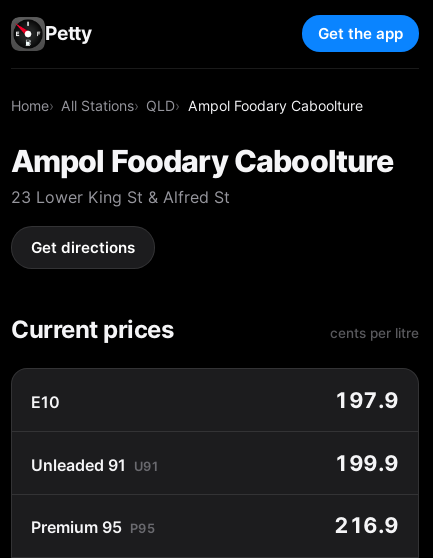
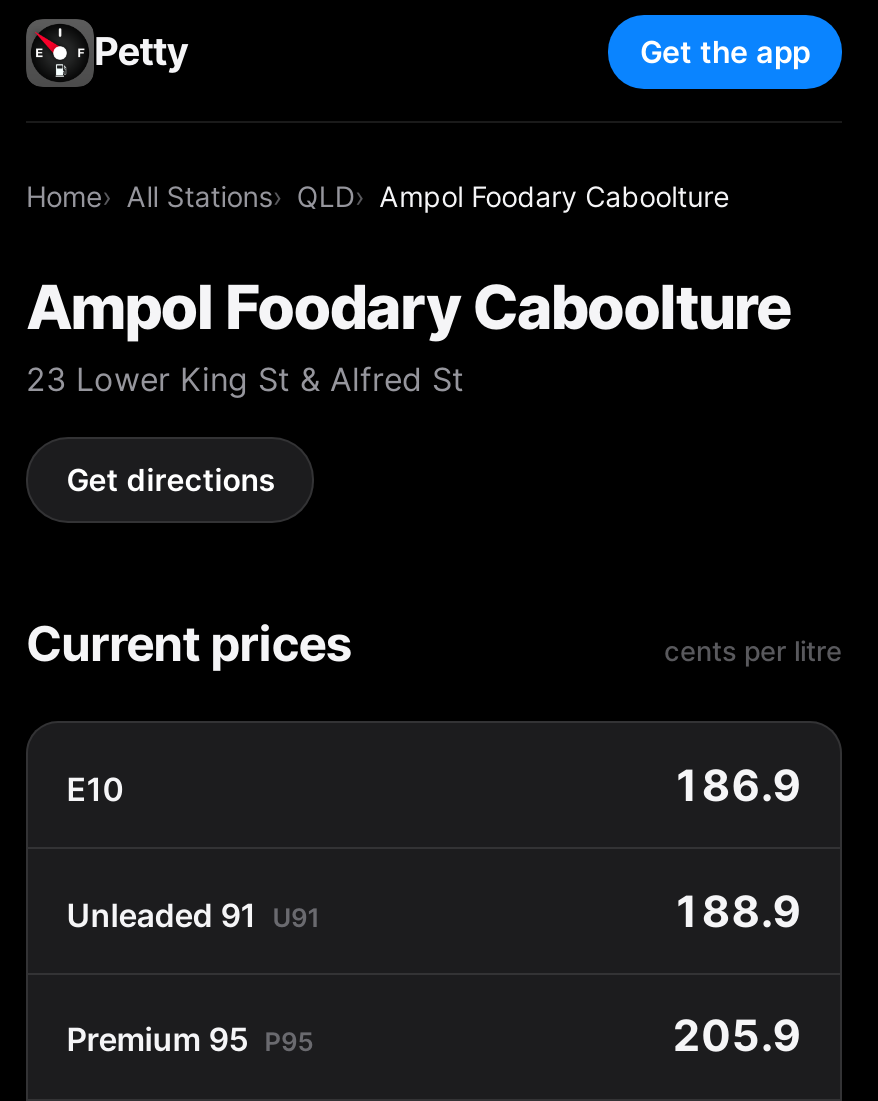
[334,387,399,413] 197.9 -> [672,758,802,810] 186.9
[334,449,399,475] 199.9 -> [672,884,802,936] 188.9
[334,512,399,538] 216.9 -> [672,1010,802,1062] 205.9

